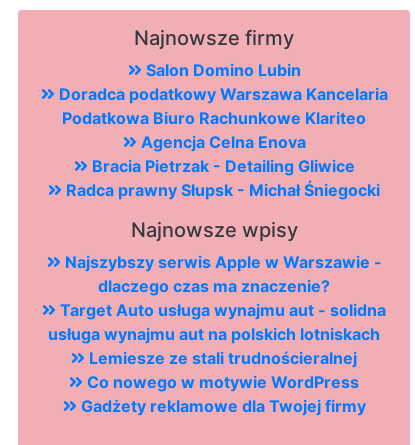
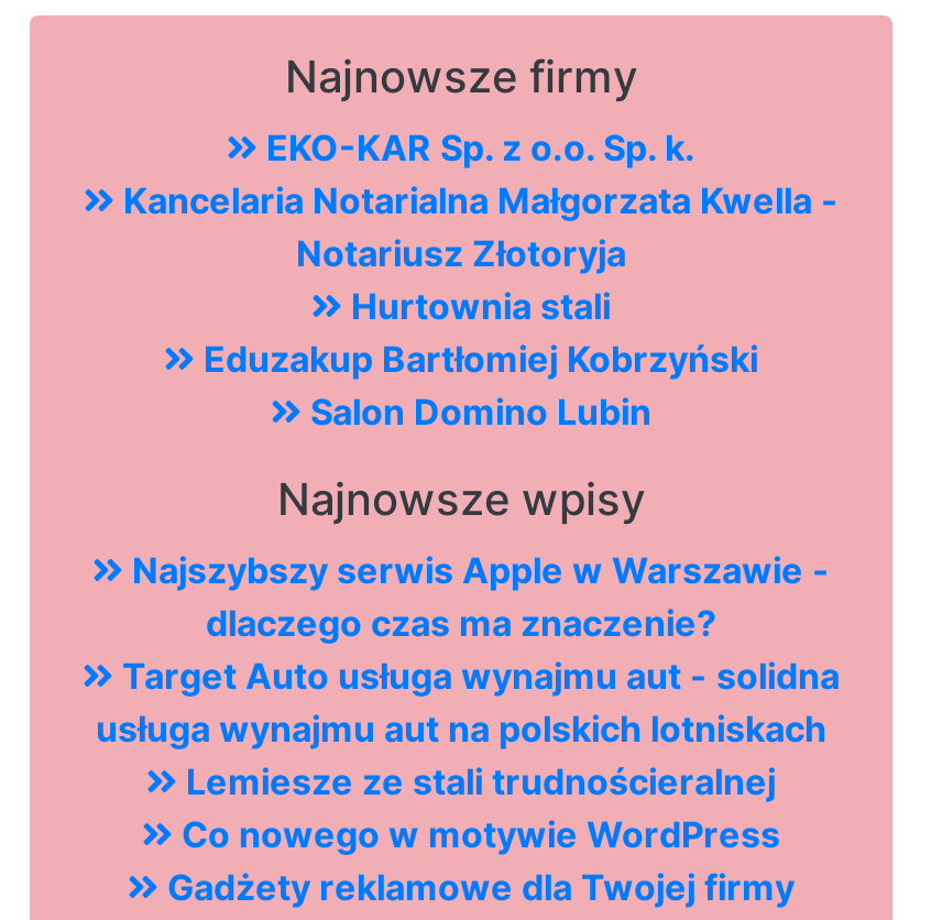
none -> [114,126,839,381] EKO-KAR Sp. z o.o. Sp. k. | Kancelaria Notarialna Małgorzata Kwella - | Notariusz Złotoryja | Hurtownia stali | Eduzakup Bartłomiej Kobrzyński
moved [141,60,300,80] -> [302,390,651,434]: Salon Domino Lubin
[54,84,387,200] Doradca podatkowy Warszawa Kancelaria | Podatkowa Biuro Rachunkowe Klariteo | Agencja Celna Enova | Bracia Pietrzak - Detailing Gliwice | Radca prawny Słupsk - Michał Śniegocki -> none

